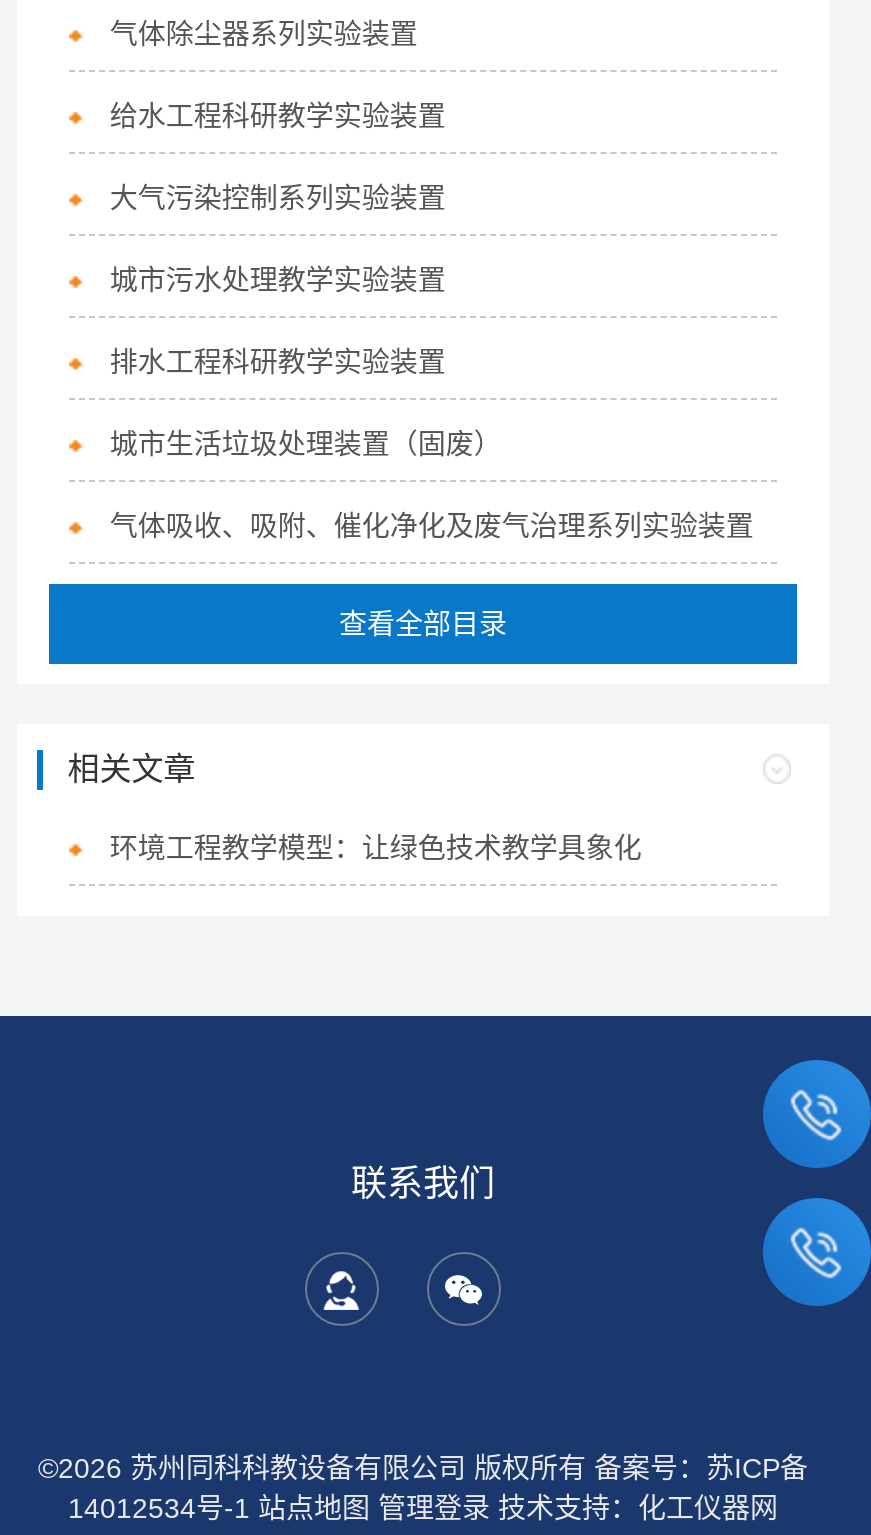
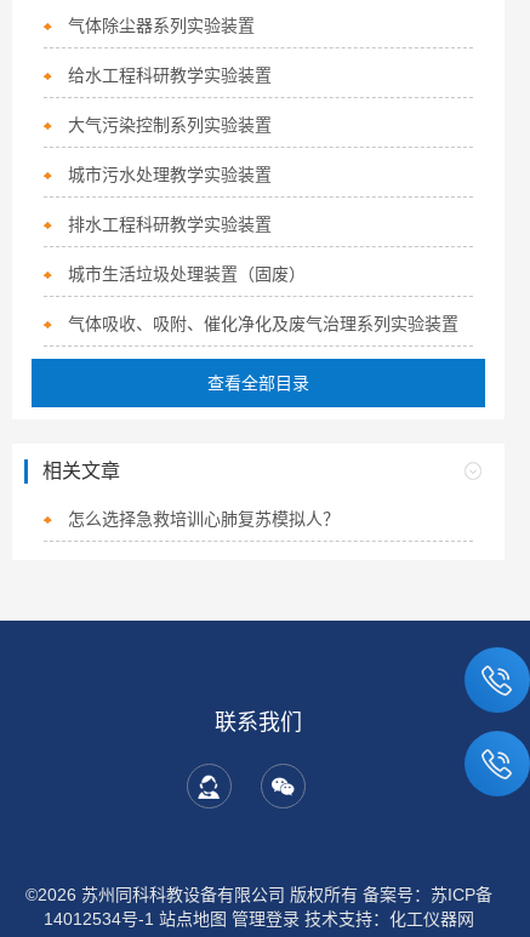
[110,832,642,864] 环境工程教学模型：让绿色技术教学具象化 -> [68,509,340,529] 怎么选择急救培训心肺复苏模拟人？

